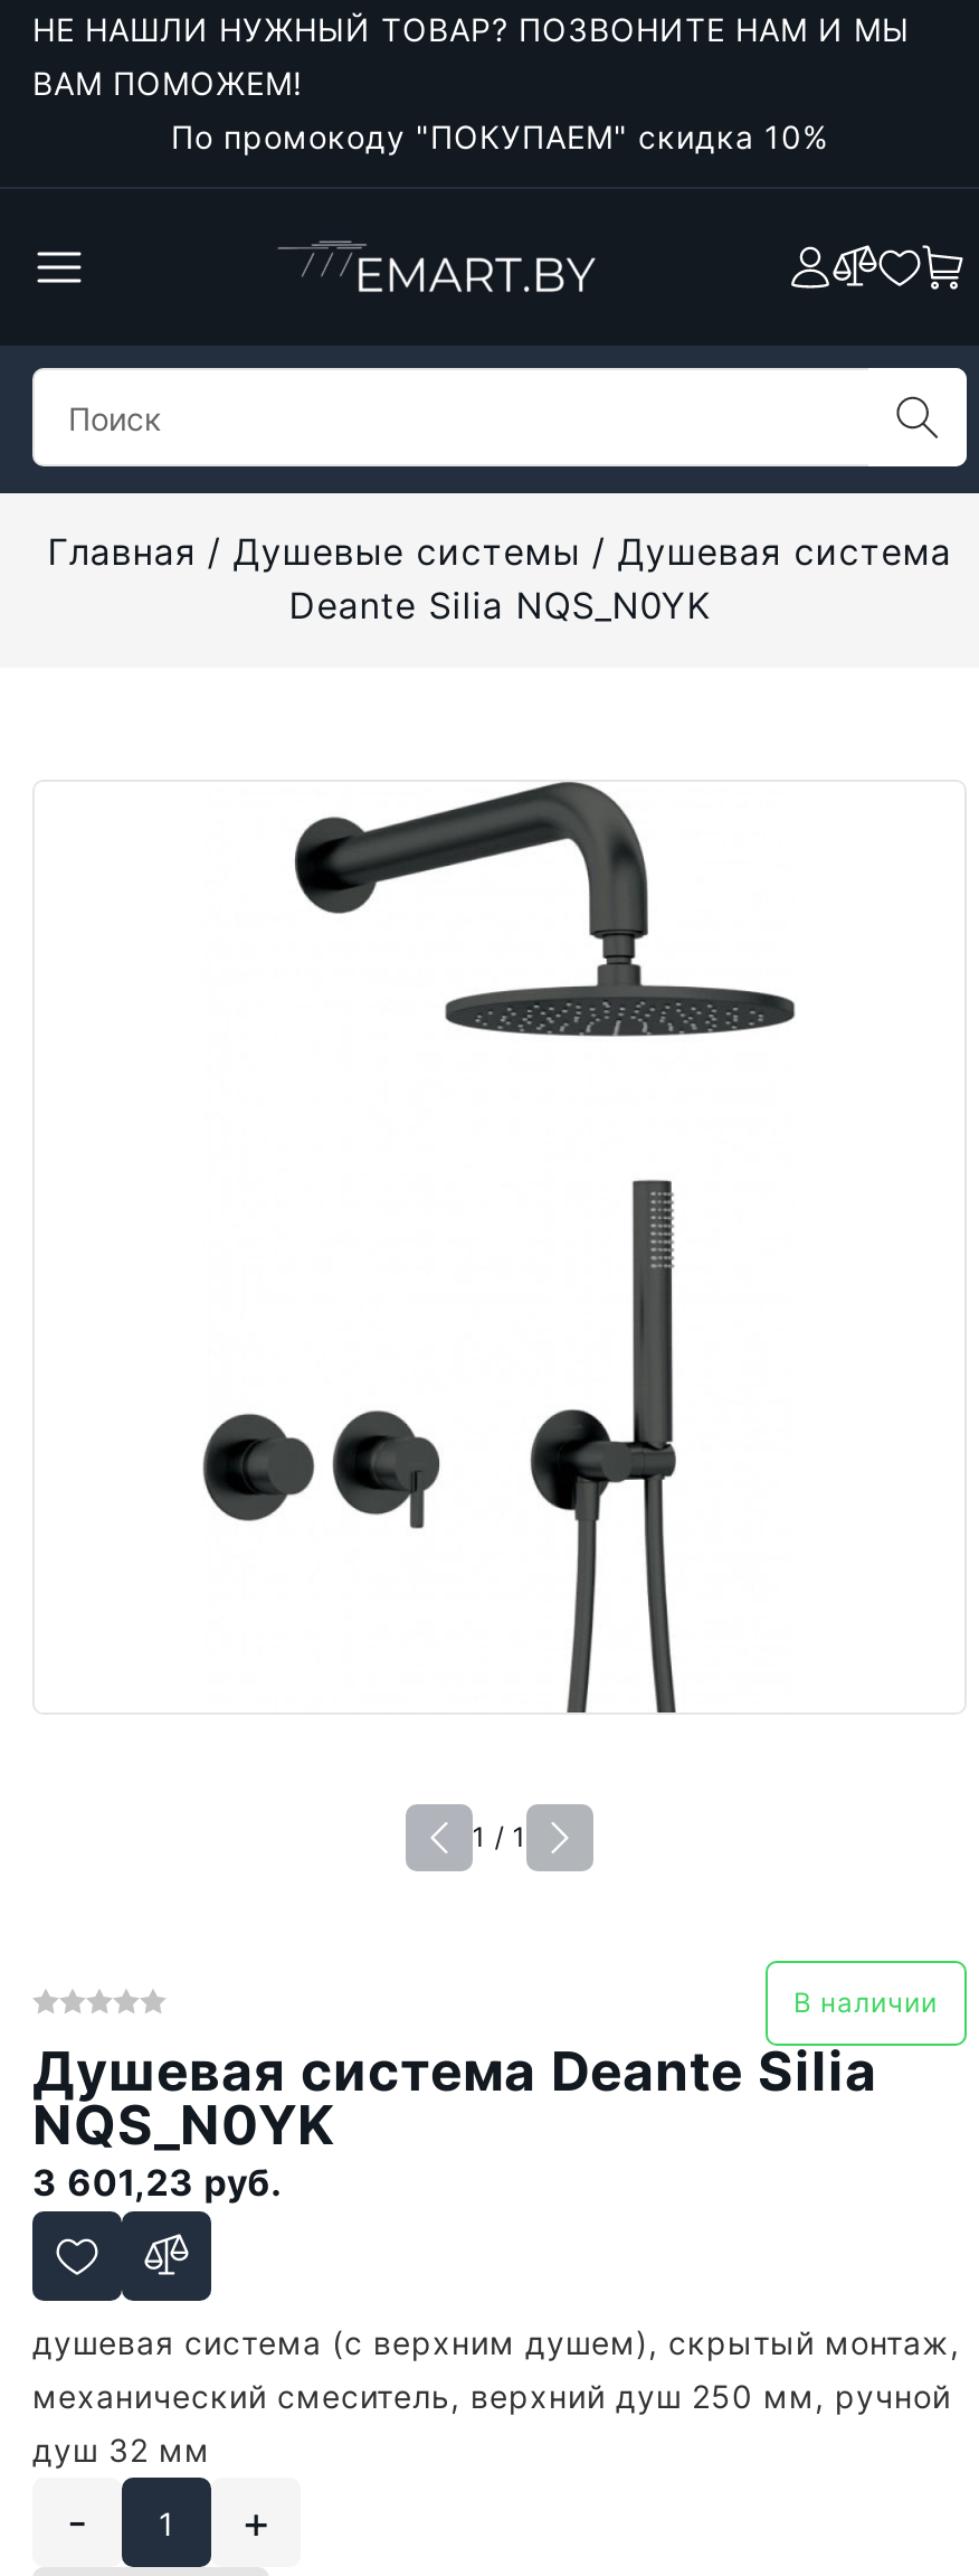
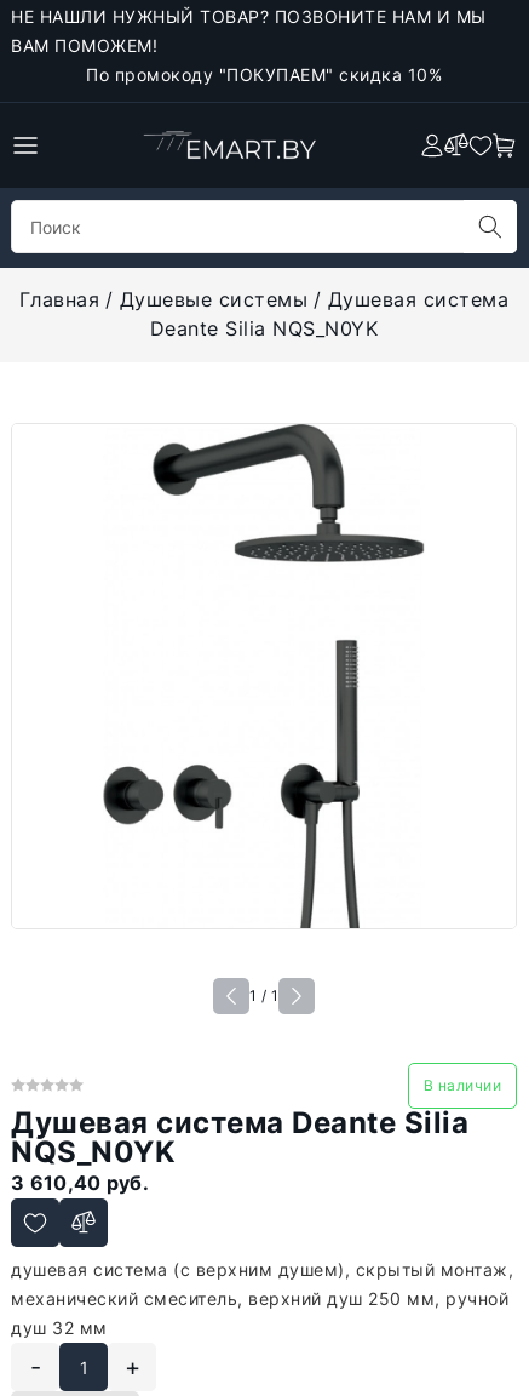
[32,2160,283,2205] 3 601,23 руб. -> [11,1171,149,1195] 3 610,40 руб.

